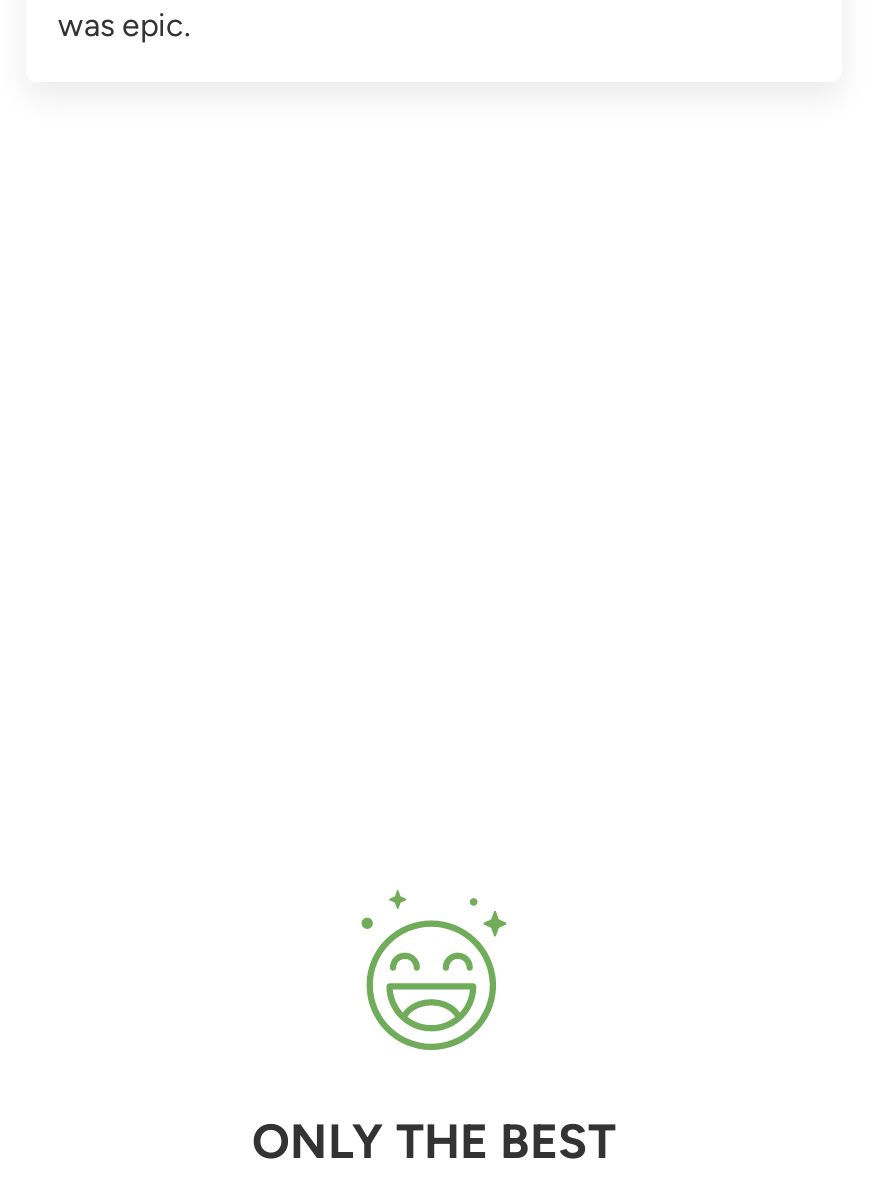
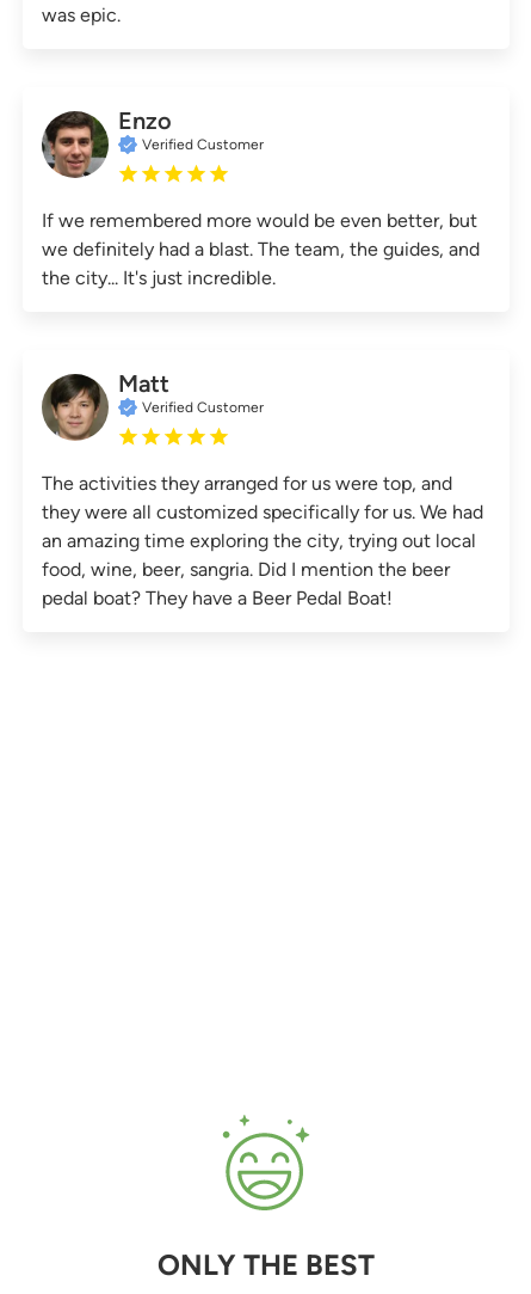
none -> [42,106,480,289] Enzo | Verified Customer | If we remembered more would be even better, but | we definitely had a blast. The team, the guides, and | the city... It's just incredible.
none -> [42,369,483,609] Matt | Verified Customer | The activities they arranged for us were top, and | they were all customized specifically for us. We had | an amazing time exploring the city, trying out local | food, wine, beer, sangria. Did I mention the beer | pedal boat? They have a Beer Pedal Boat!

